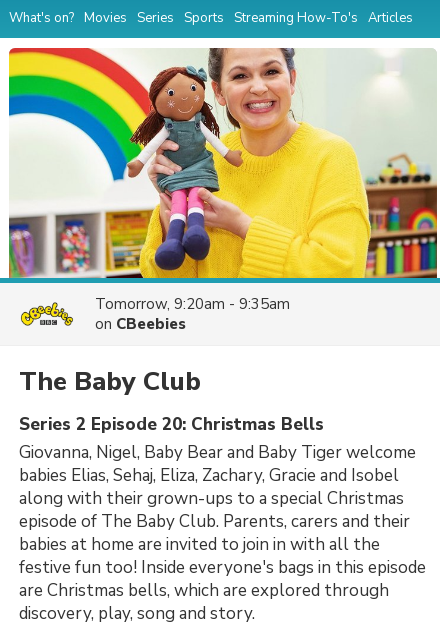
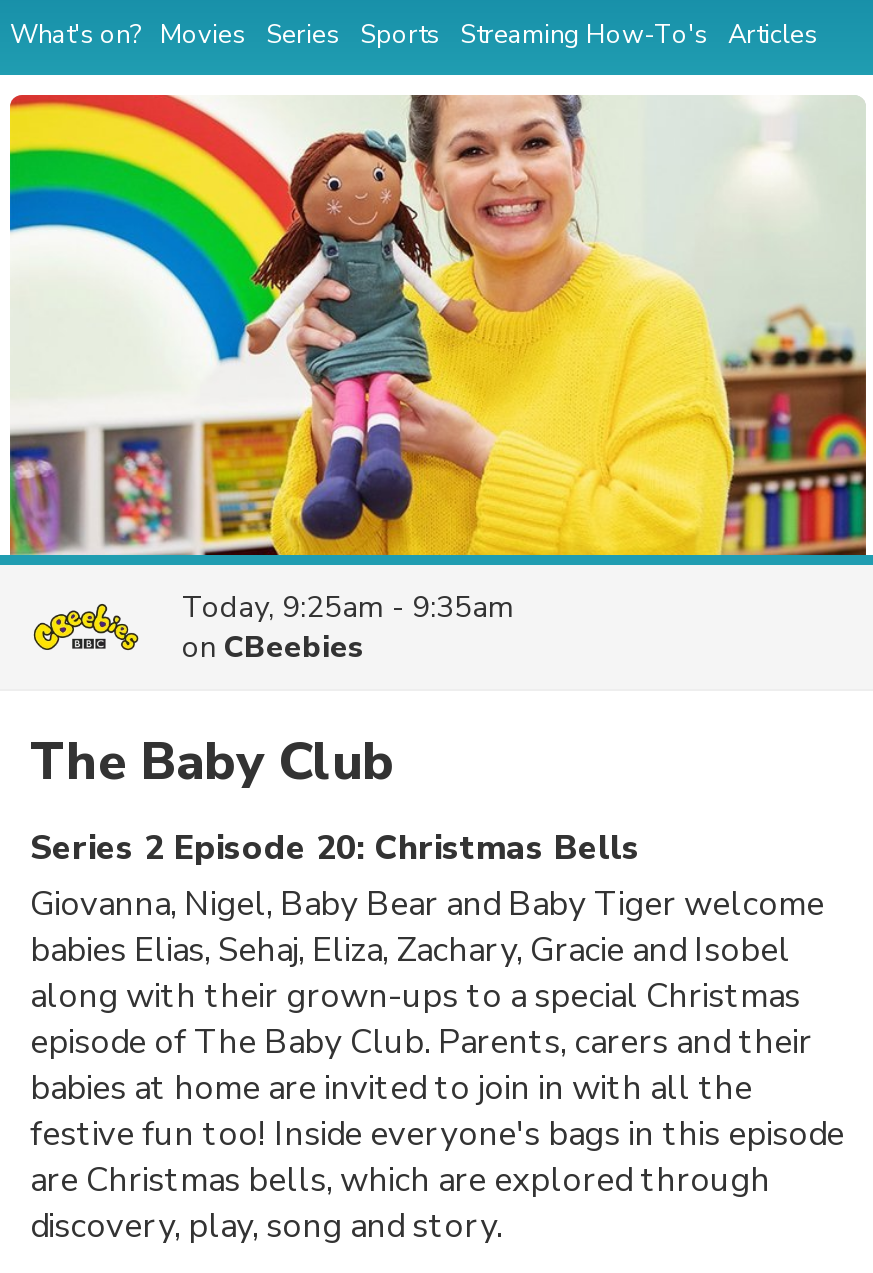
[95,294,290,314] Tomorrow, 9:20am - 9:35am -> [182,587,514,627] Today, 9:25am - 9:35am

